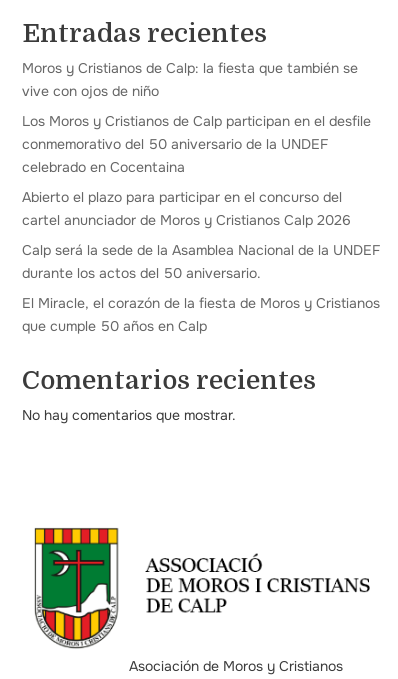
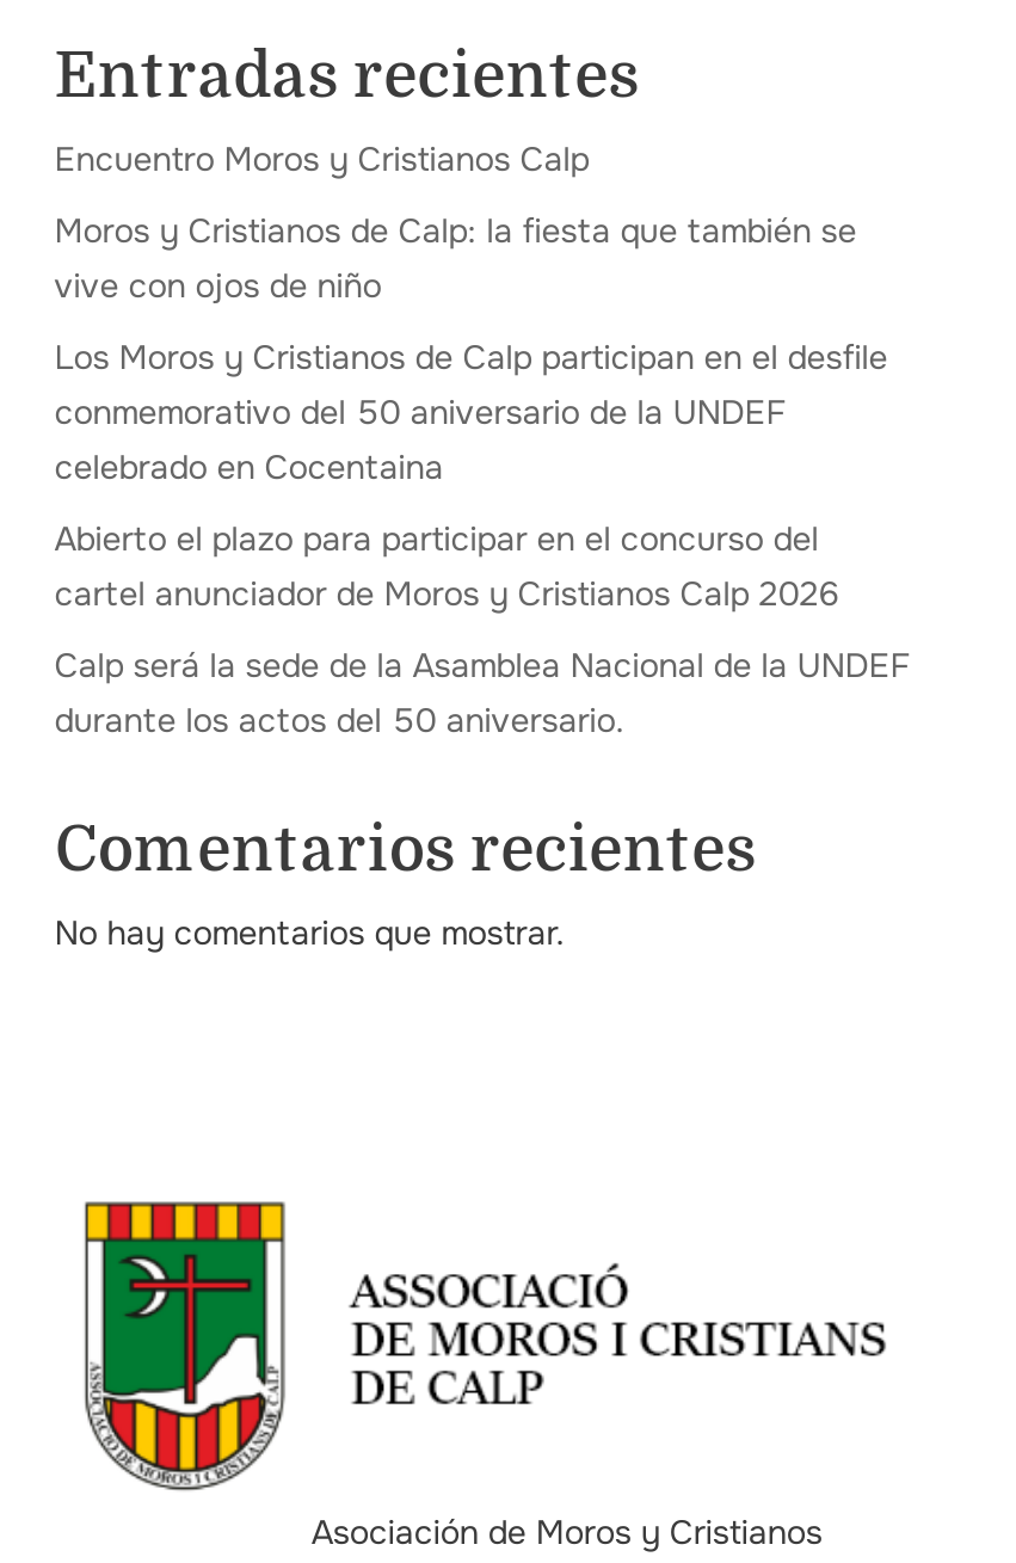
none -> [54,137,589,180] Encuentro Moros y Cristianos Calp
moved [22,59,380,282] -> [54,209,909,741]: Moros y Cristianos de Calp: la fiesta que también se | vive con ojos de niño | Los Moros y Cristianos de Calp participan en el desfile | ... | Calp será la sede de la Asamblea Nacional de la UNDEF | durante los actos del 50 aniversario.
[22,294,380,335] El Miracle, el corazón de la fiesta de Moros y Cristianos | que cumple 50 años en Calp -> none

